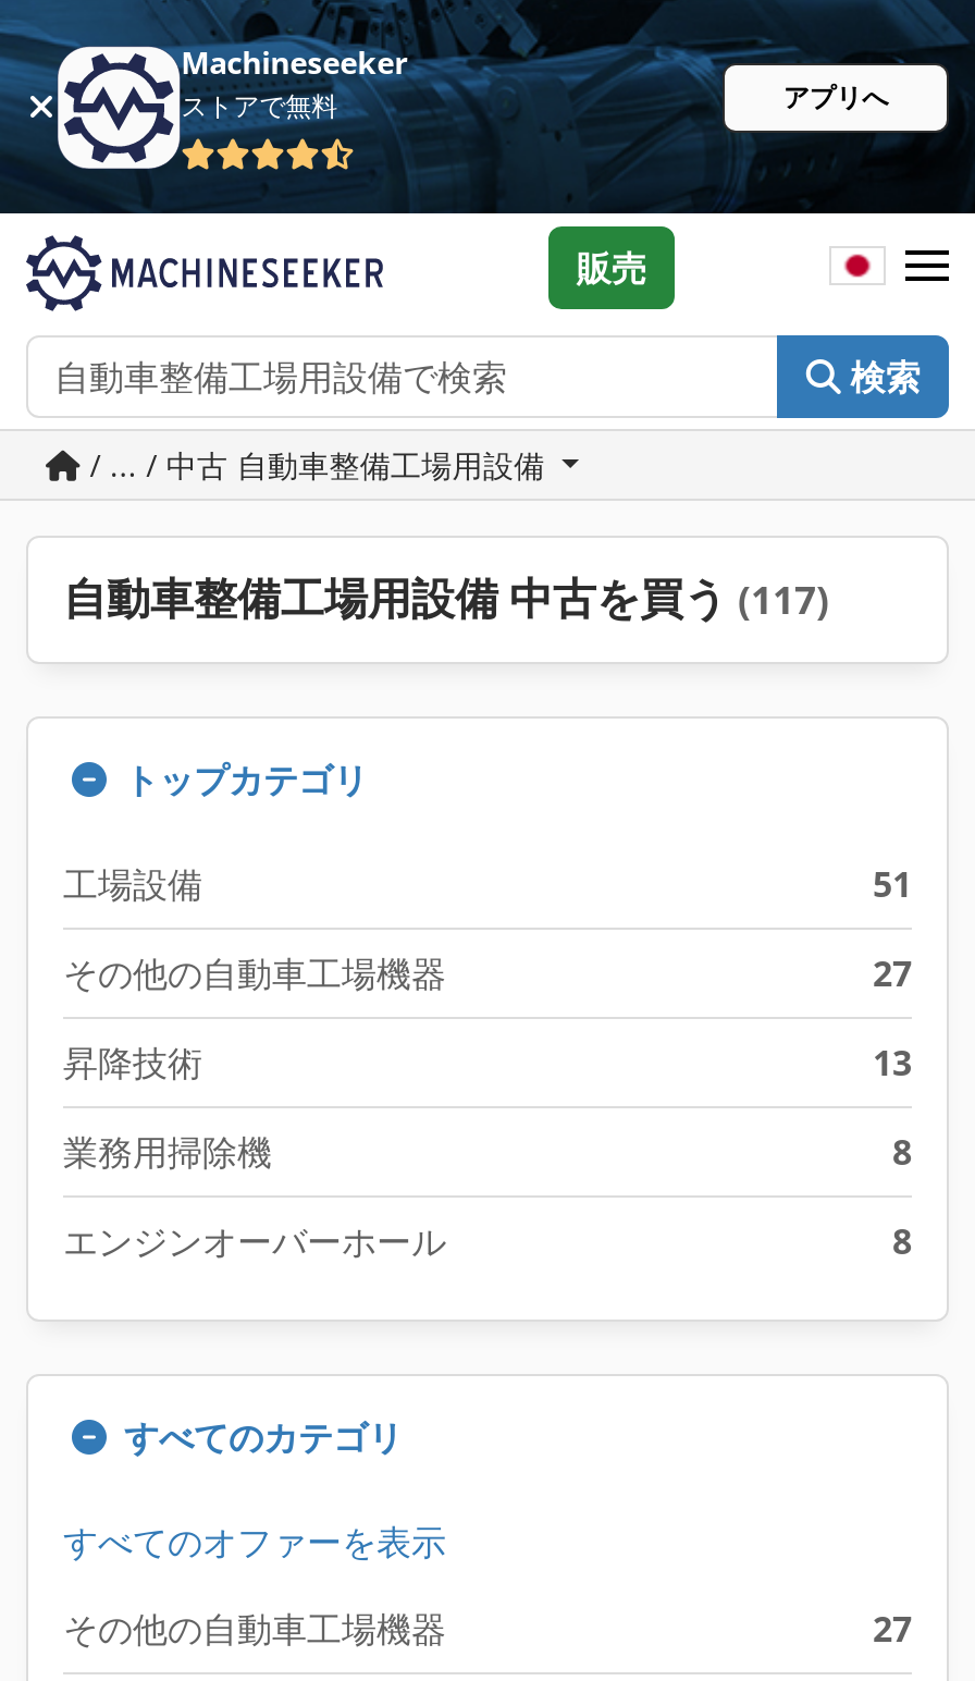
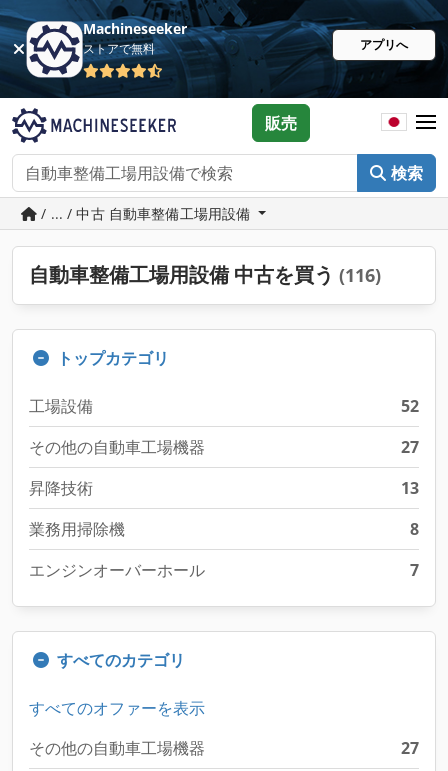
[63,568,829,627] 自動車整備工場用設備 中古を買う(117) -> [29,261,381,288] 自動車整備工場用設備 中古を買う(116)
[873,860,912,908] 51 -> [401,395,419,417] 52
[892,1217,912,1265] 8 -> [410,559,419,581] 7

